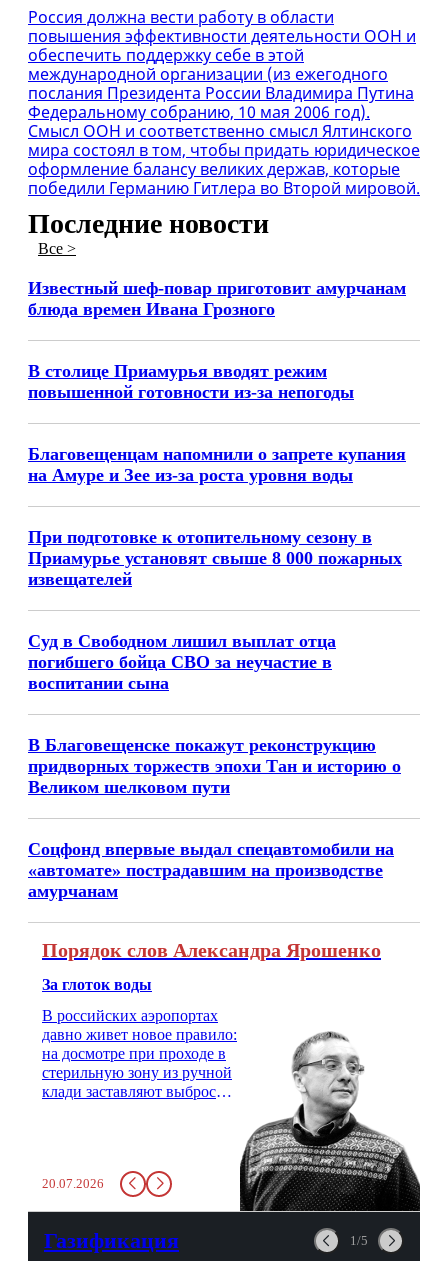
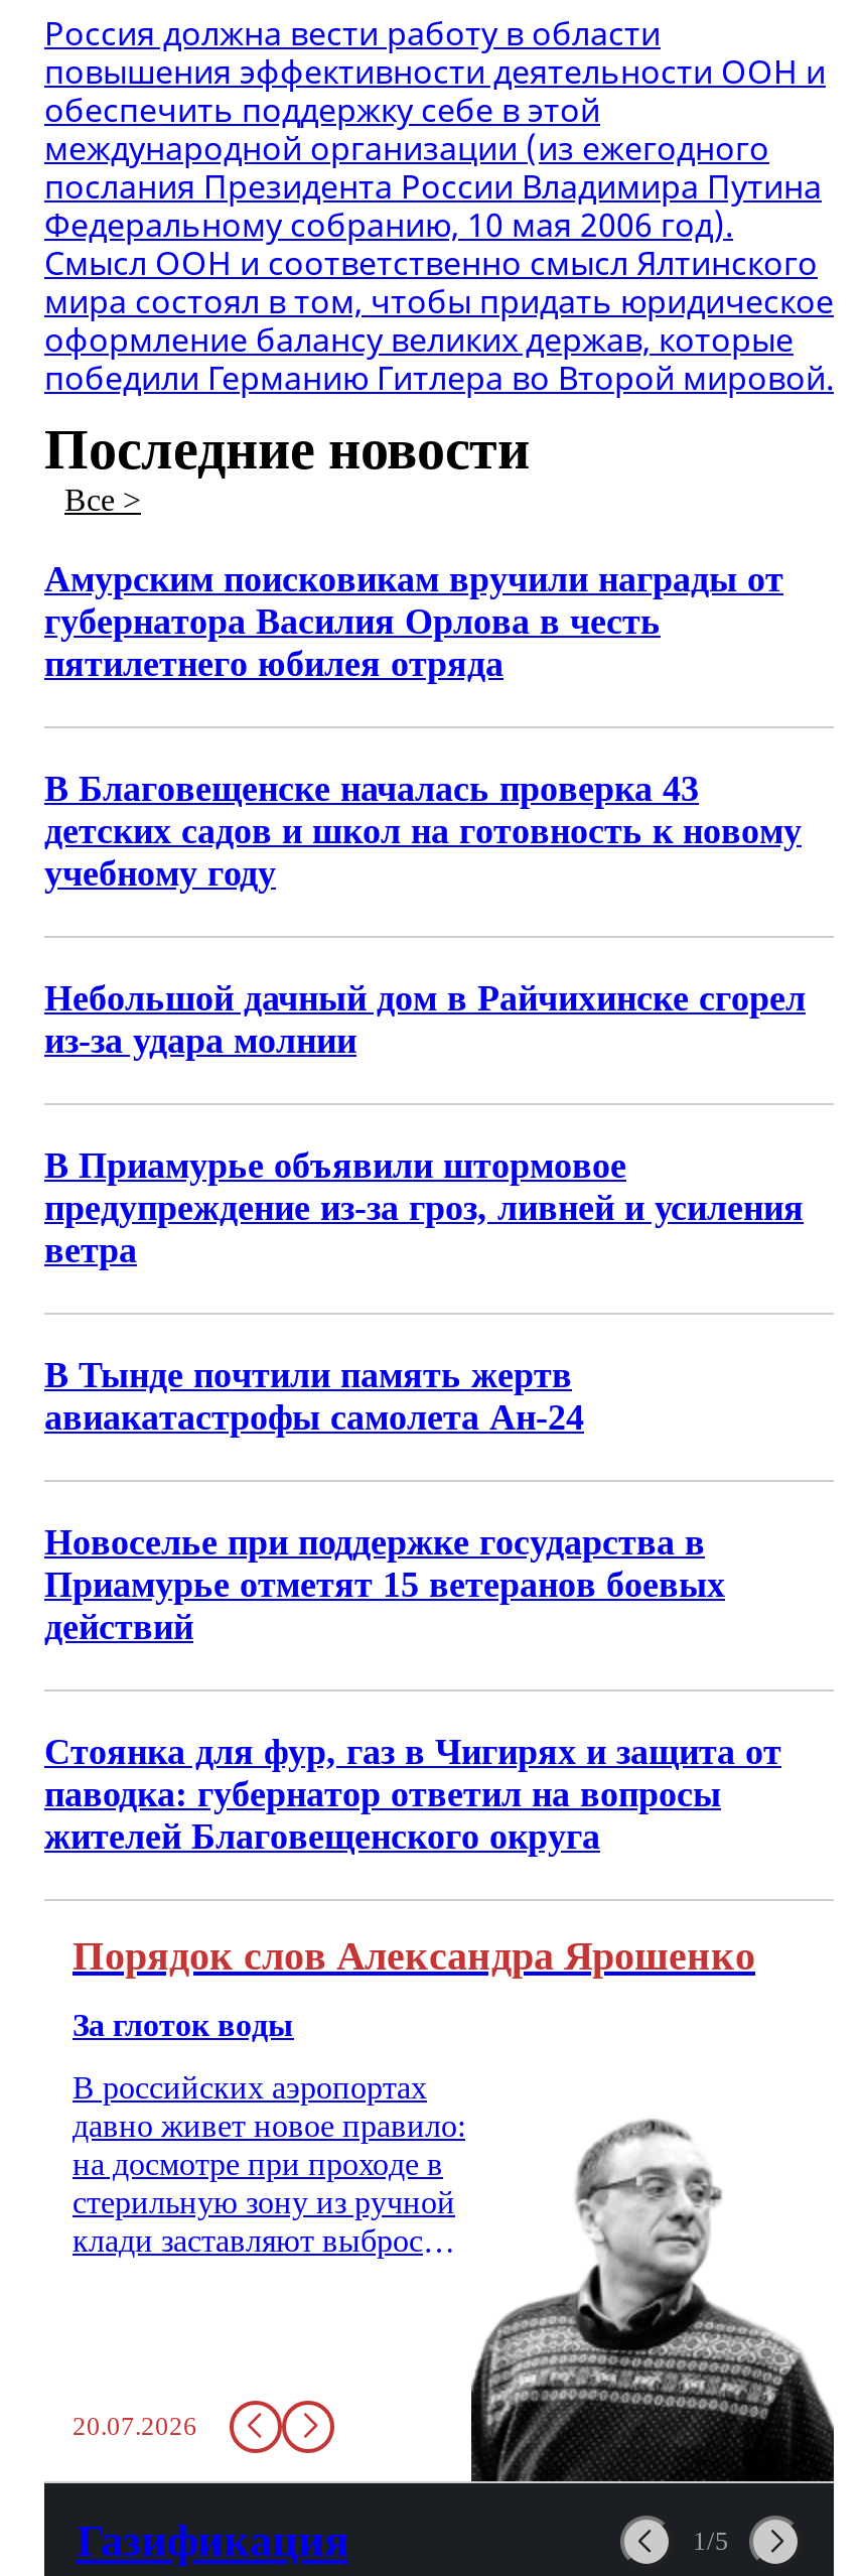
[28,278,406,319] Известный шеф-повар приготовит амурчанам | блюда времен Ивана Грозного -> [44,560,783,685] Амурским поисковикам вручили награды от | губернатора Василия Орлова в честь | пятилетнего юбилея отряда
[28,361,354,402] В столице Приамурья вводят режим | повышенной готовности из-за непогоды -> [44,769,802,894] В Благовещенске началась проверка 43 | детских садов и школ на готовность к новому | учебному году
[28,444,406,485] Благовещенцам напомнили о запрете купания | на Амуре и Зее из-за роста уровня воды -> [44,979,806,1061] Небольшой дачный дом в Райчихинске сгорел | из-за удара молнии
[28,527,402,589] При подготовке к отопительному сезону в | Приамурье установят свыше 8 000 пожарных | извещателей -> [44,1146,804,1271] В Приамурье объявили штормовое | предупреждение из-за гроз, ливней и усиления | ветра
[28,631,336,693] Суд в Свободном лишил выплат отца | погибшего бойца СВО за неучастие в | воспитании сына -> [44,1356,584,1438] В Тынде почтили память жертв | авиакатастрофы самолета Ан-24
[28,735,401,797] В Благовещенске покажут реконструкцию | придворных торжеств эпохи Тан и историю о | Великом шелковом пути -> [44,1523,725,1648] Новоселье при поддержке государства в | Приамурье отметят 15 ветеранов боевых | действий
[28,839,394,901] Соцфонд впервые выдал спецавтомобили на | «автомате» пострадавшим на производстве | амурчанам -> [44,1732,781,1857] Стоянка для фур, газ в Чигирях и защита от | паводка: губернатор ответил на вопросы | жителей Благовещенского округа

